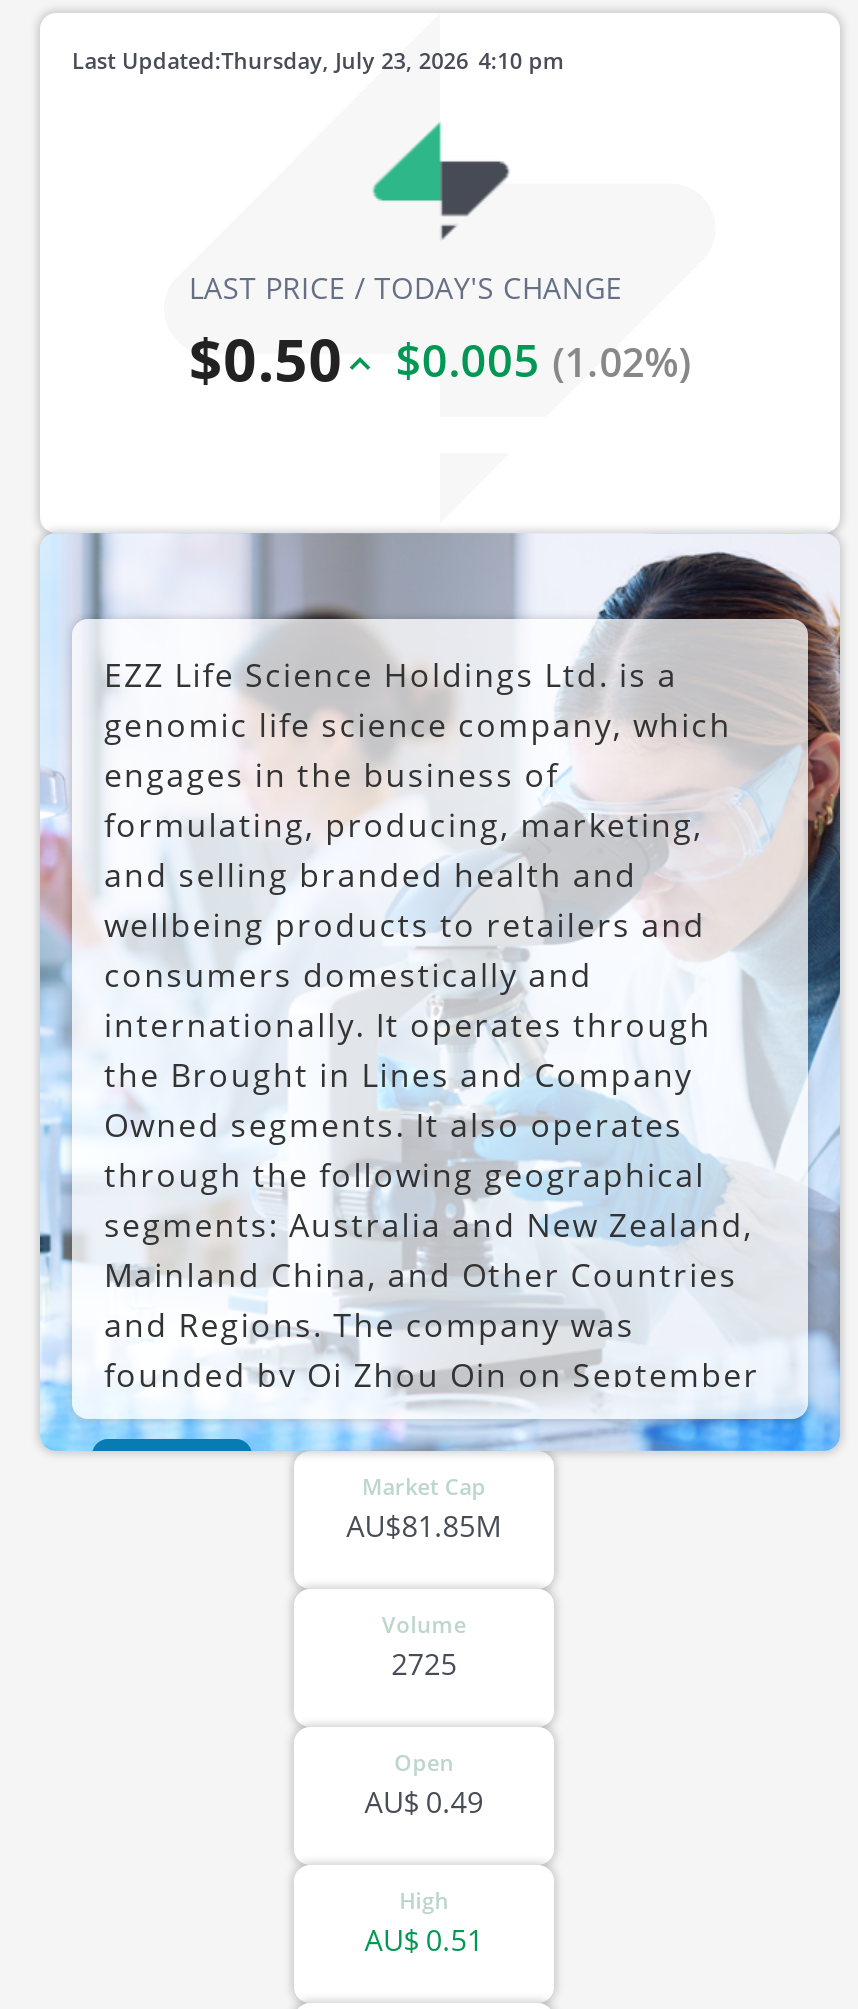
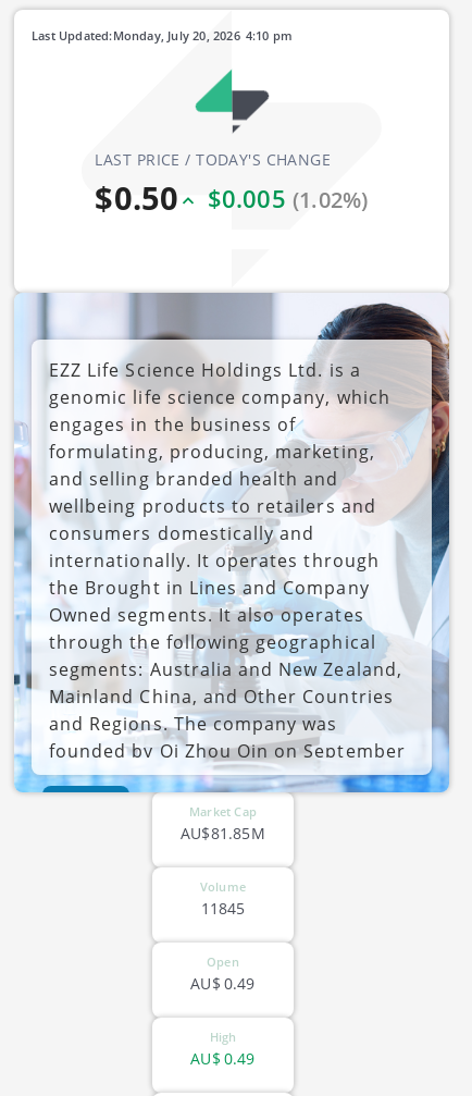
[221,45,468,75] Thursday, July 23, 2026 -> [113,27,240,44] Monday, July 20, 2026
[391,1645,457,1683] 2725 -> [201,898,245,919] 11845
[365,1921,483,1959] AU$ 0.51 -> [191,1048,255,1069] AU$ 0.49

